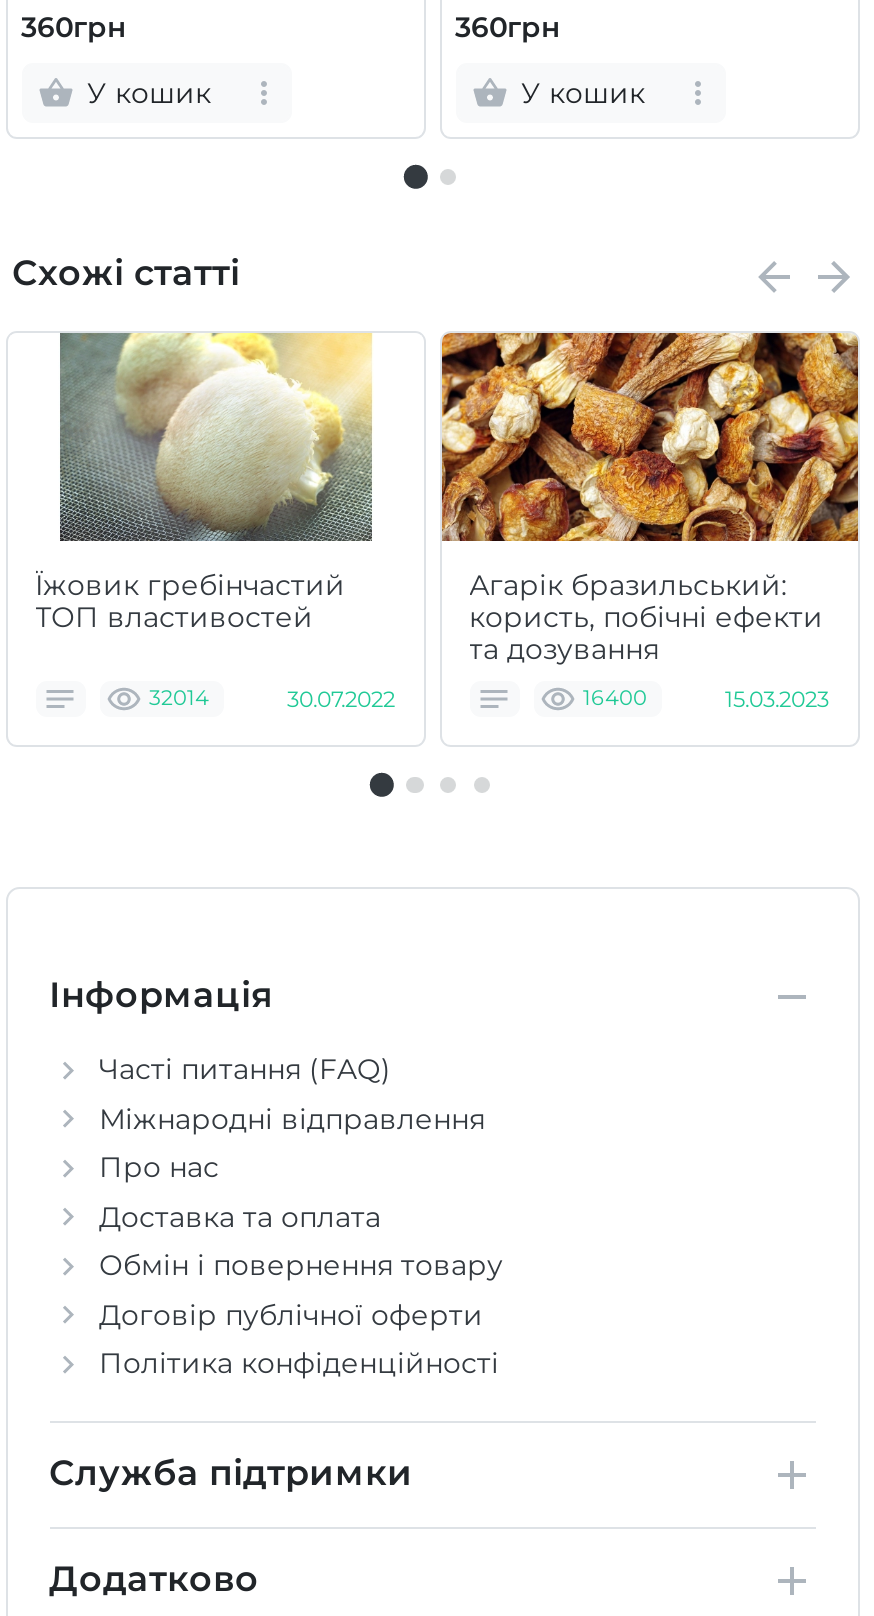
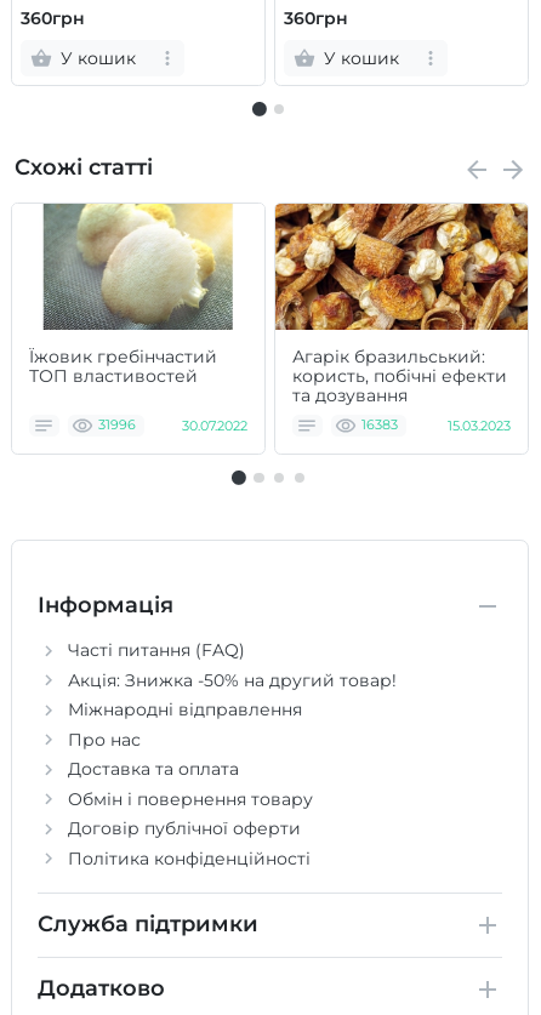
[149,686,209,712] 32014 -> [98,418,135,433] 31996
[583,686,647,712] 16400 -> [361,418,397,433] 16383
none -> [67,669,396,691] Акція: Знижка -50% на другий товар!

